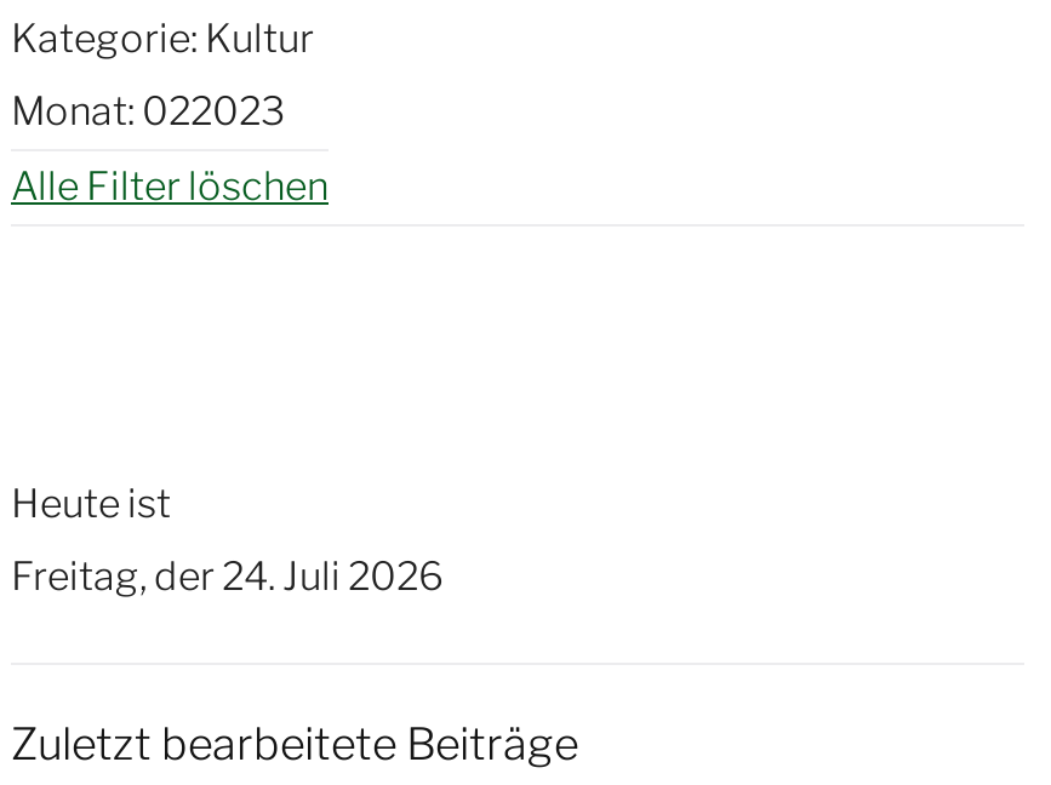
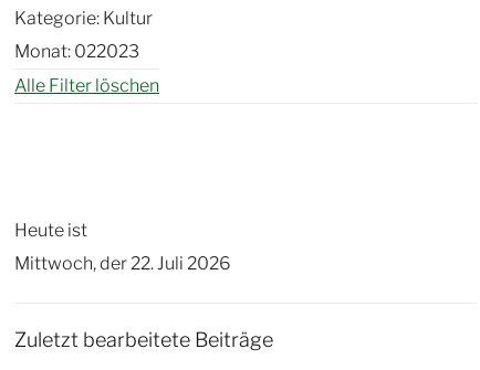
[11,554,442,600] Freitag, der 24. Juli 2026 -> [14,253,230,274] Mittwoch, der 22. Juli 2026

